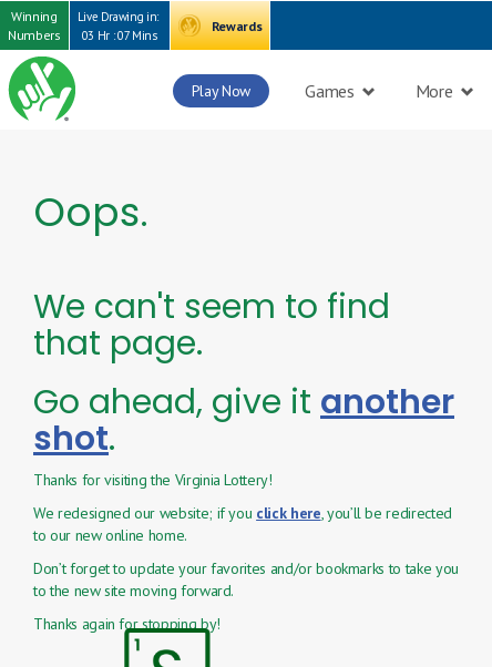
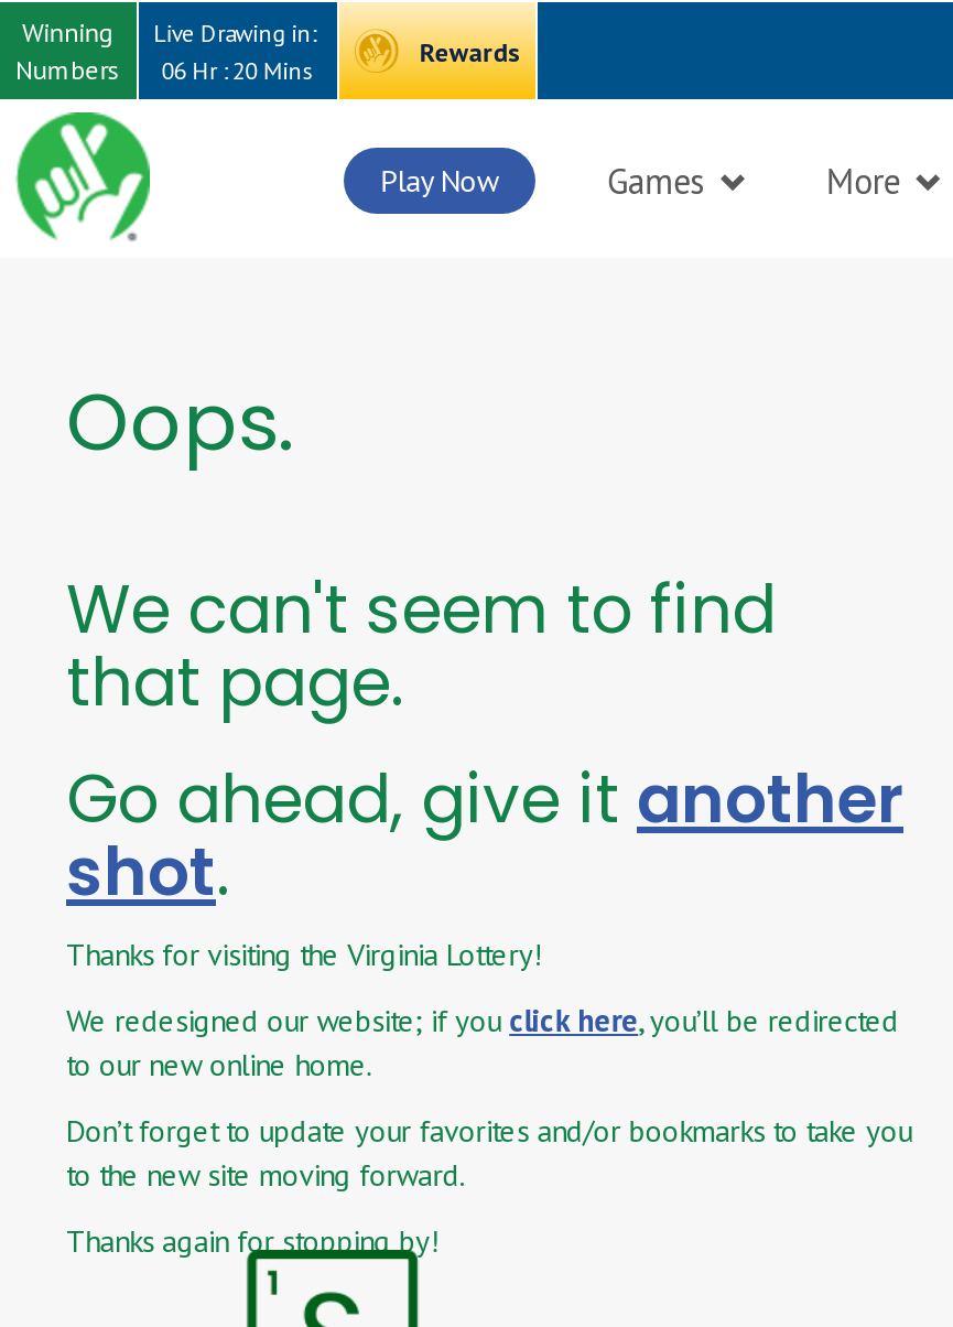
[8,27,157,43] Numbers 03 Hr : 07 Mins -> [15,53,313,86] Numbers 06 Hr : 20 Mins

